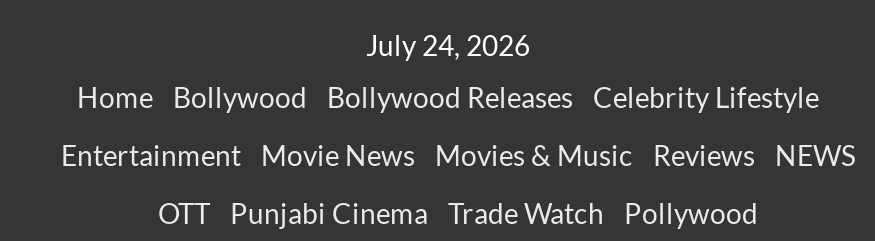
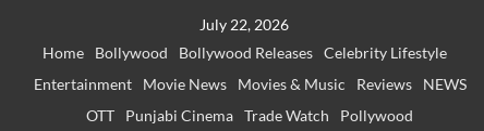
[366,28,530,62] July 24, 2026 -> [199,15,289,34] July 22, 2026

